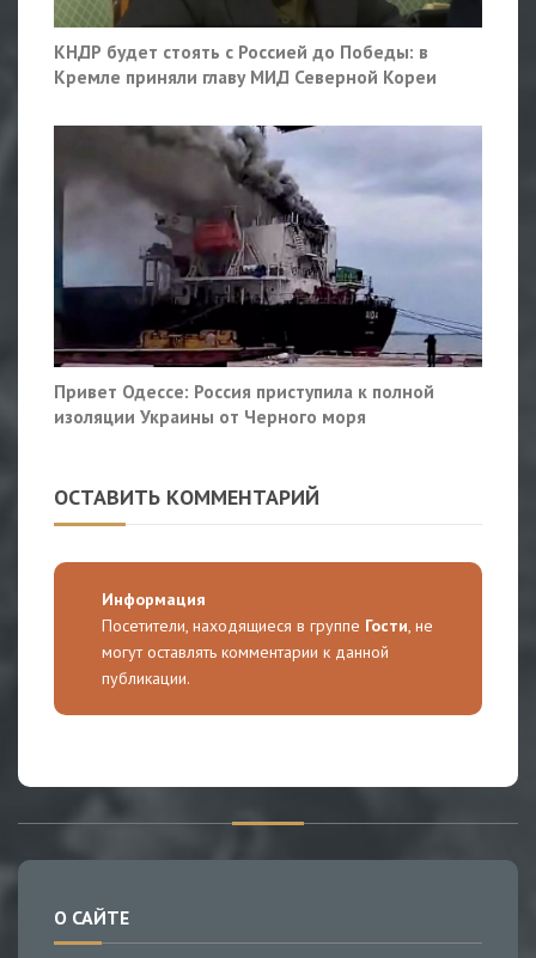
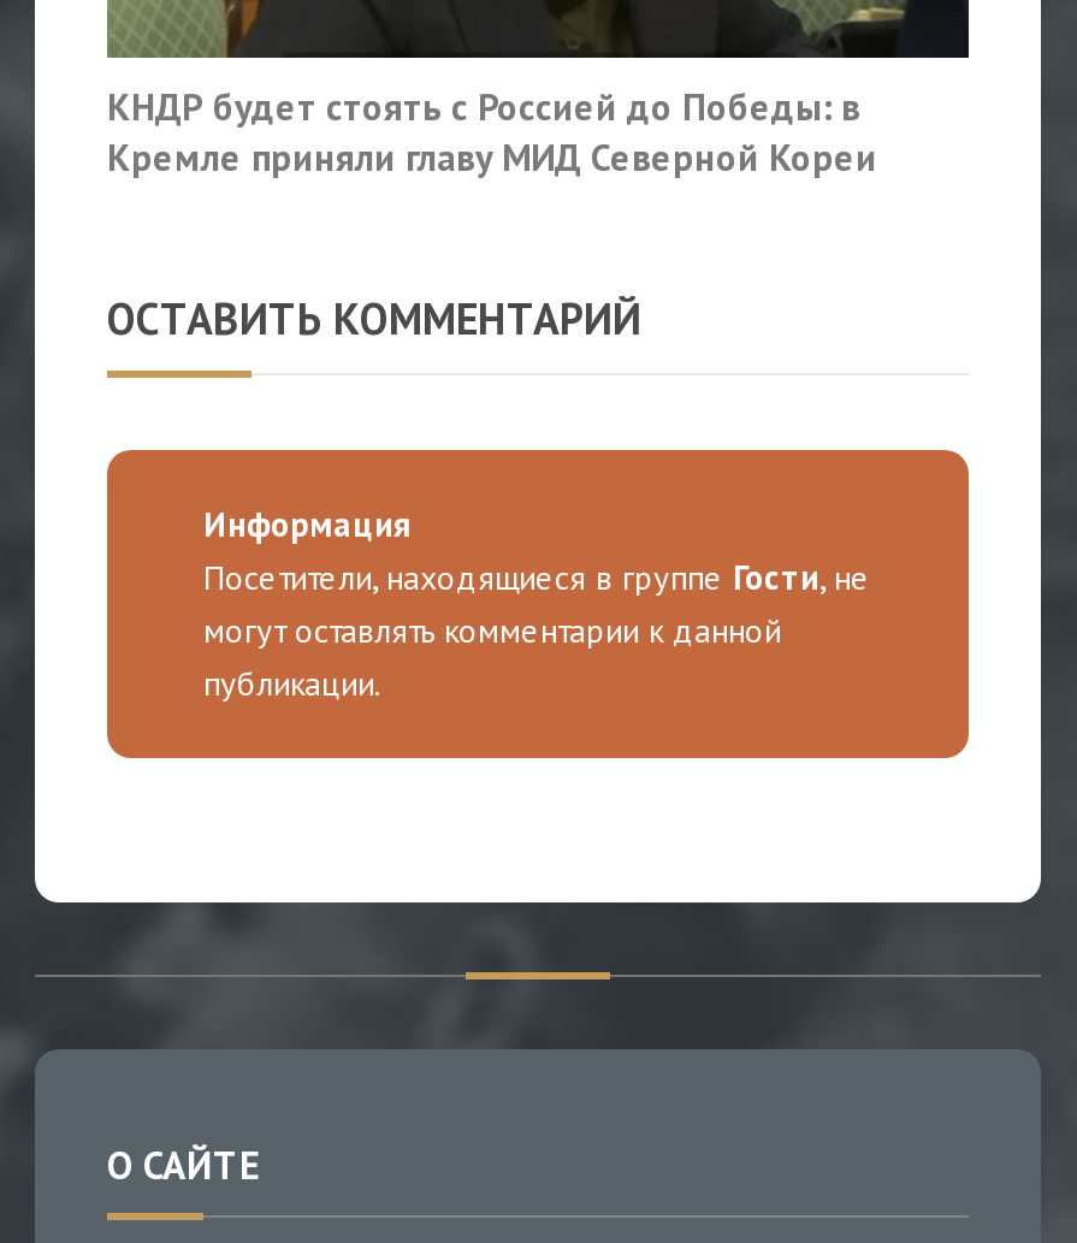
[53,124,482,428] [image] | Привет Одессе: Россия приступила к полной | изоляции Украины от Черного моря -> none

